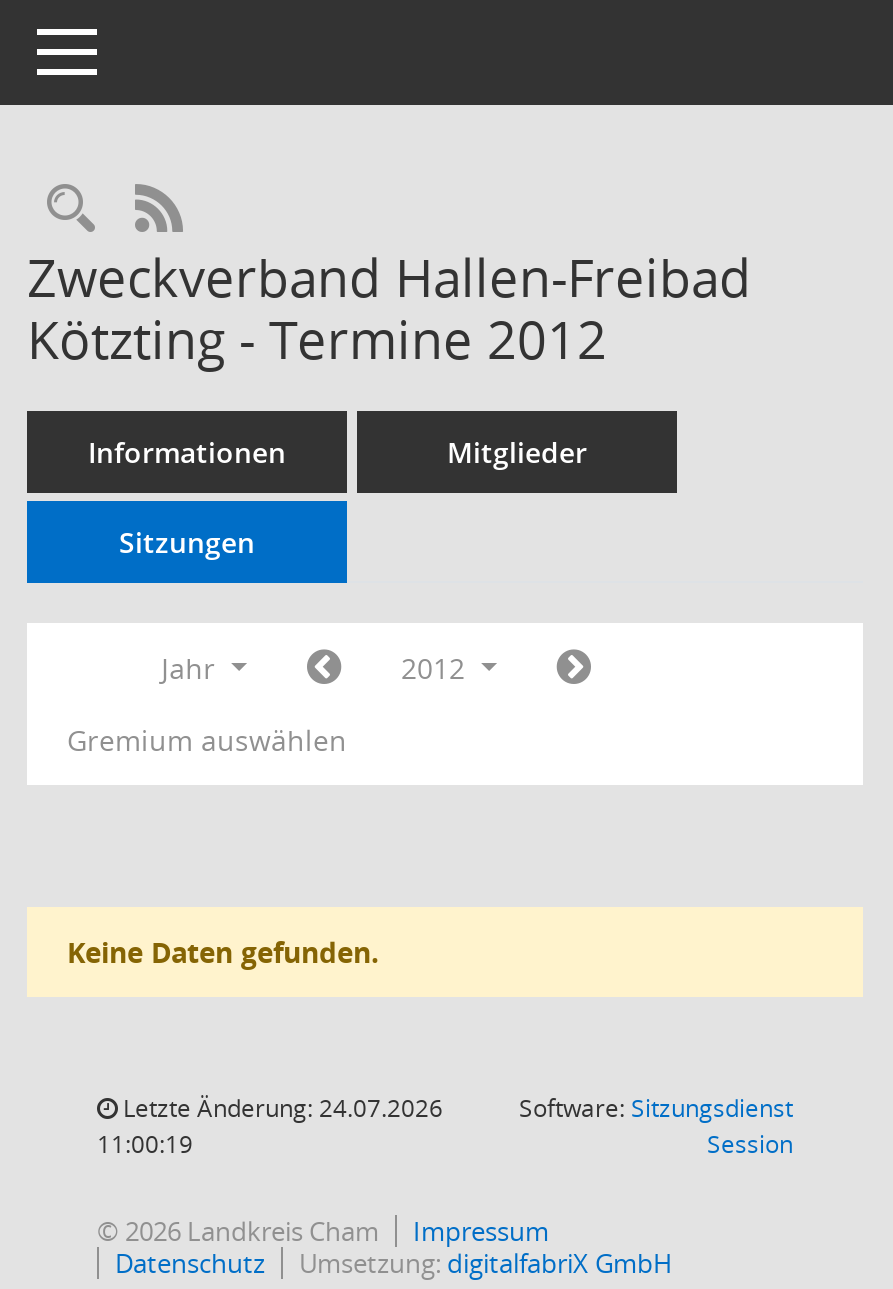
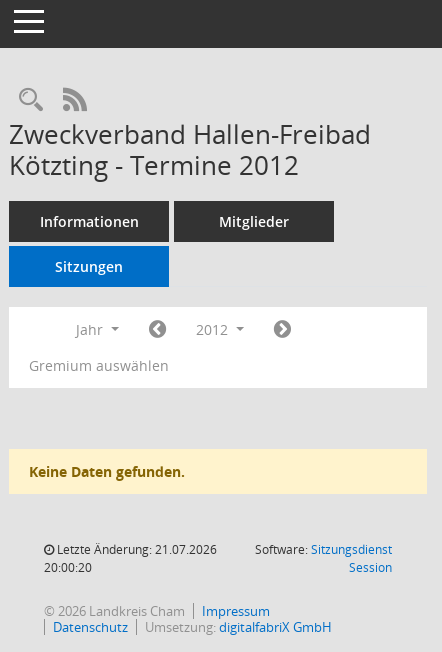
[117,1091,443,1125] Letzte Änderung: 24.07.2026 -> [54,541,217,558] Letzte Änderung: 21.07.2026
[97,1127,193,1161] 11:00:19 -> [44,559,92,576] 20:00:20

